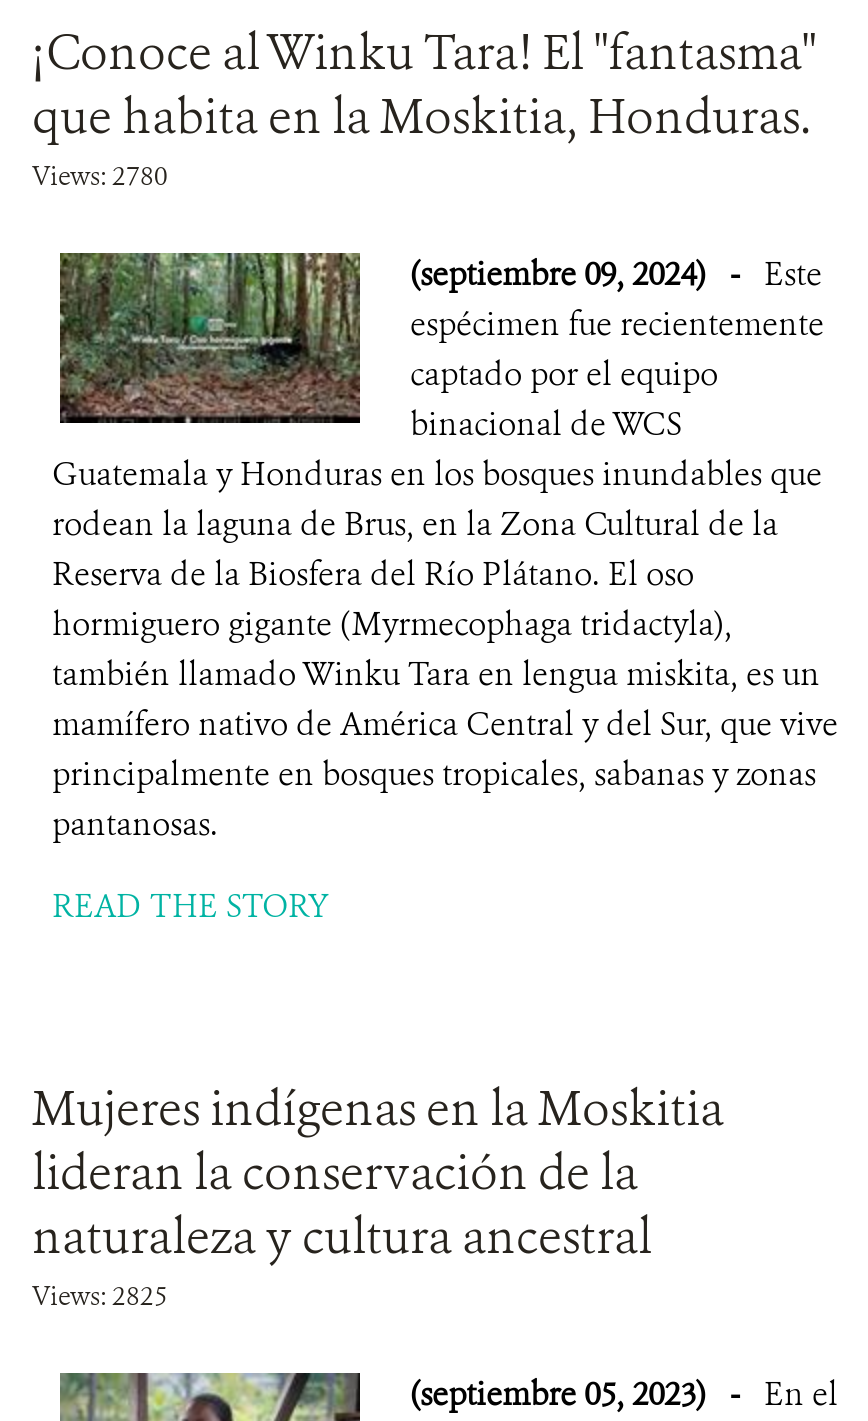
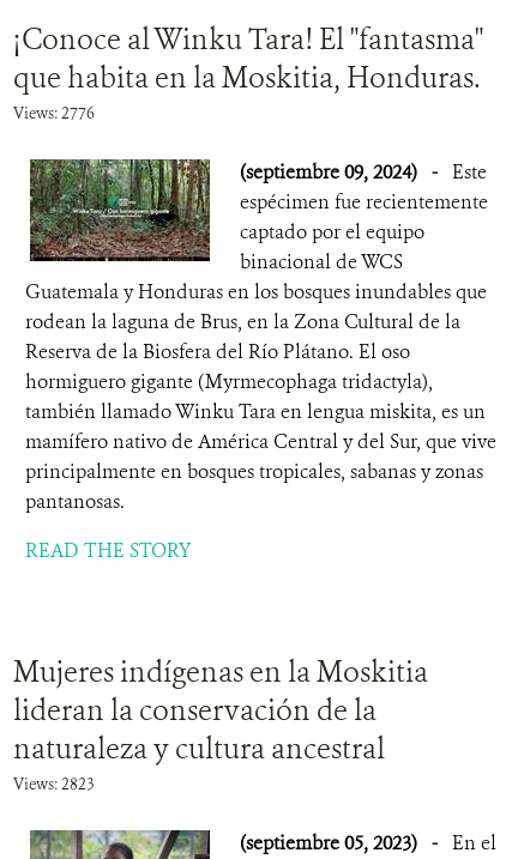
[32,159,168,193] Views: 2780 -> [13,103,95,123] Views: 2776
[32,1279,168,1313] Views: 2825 -> [13,774,95,794] Views: 2823

